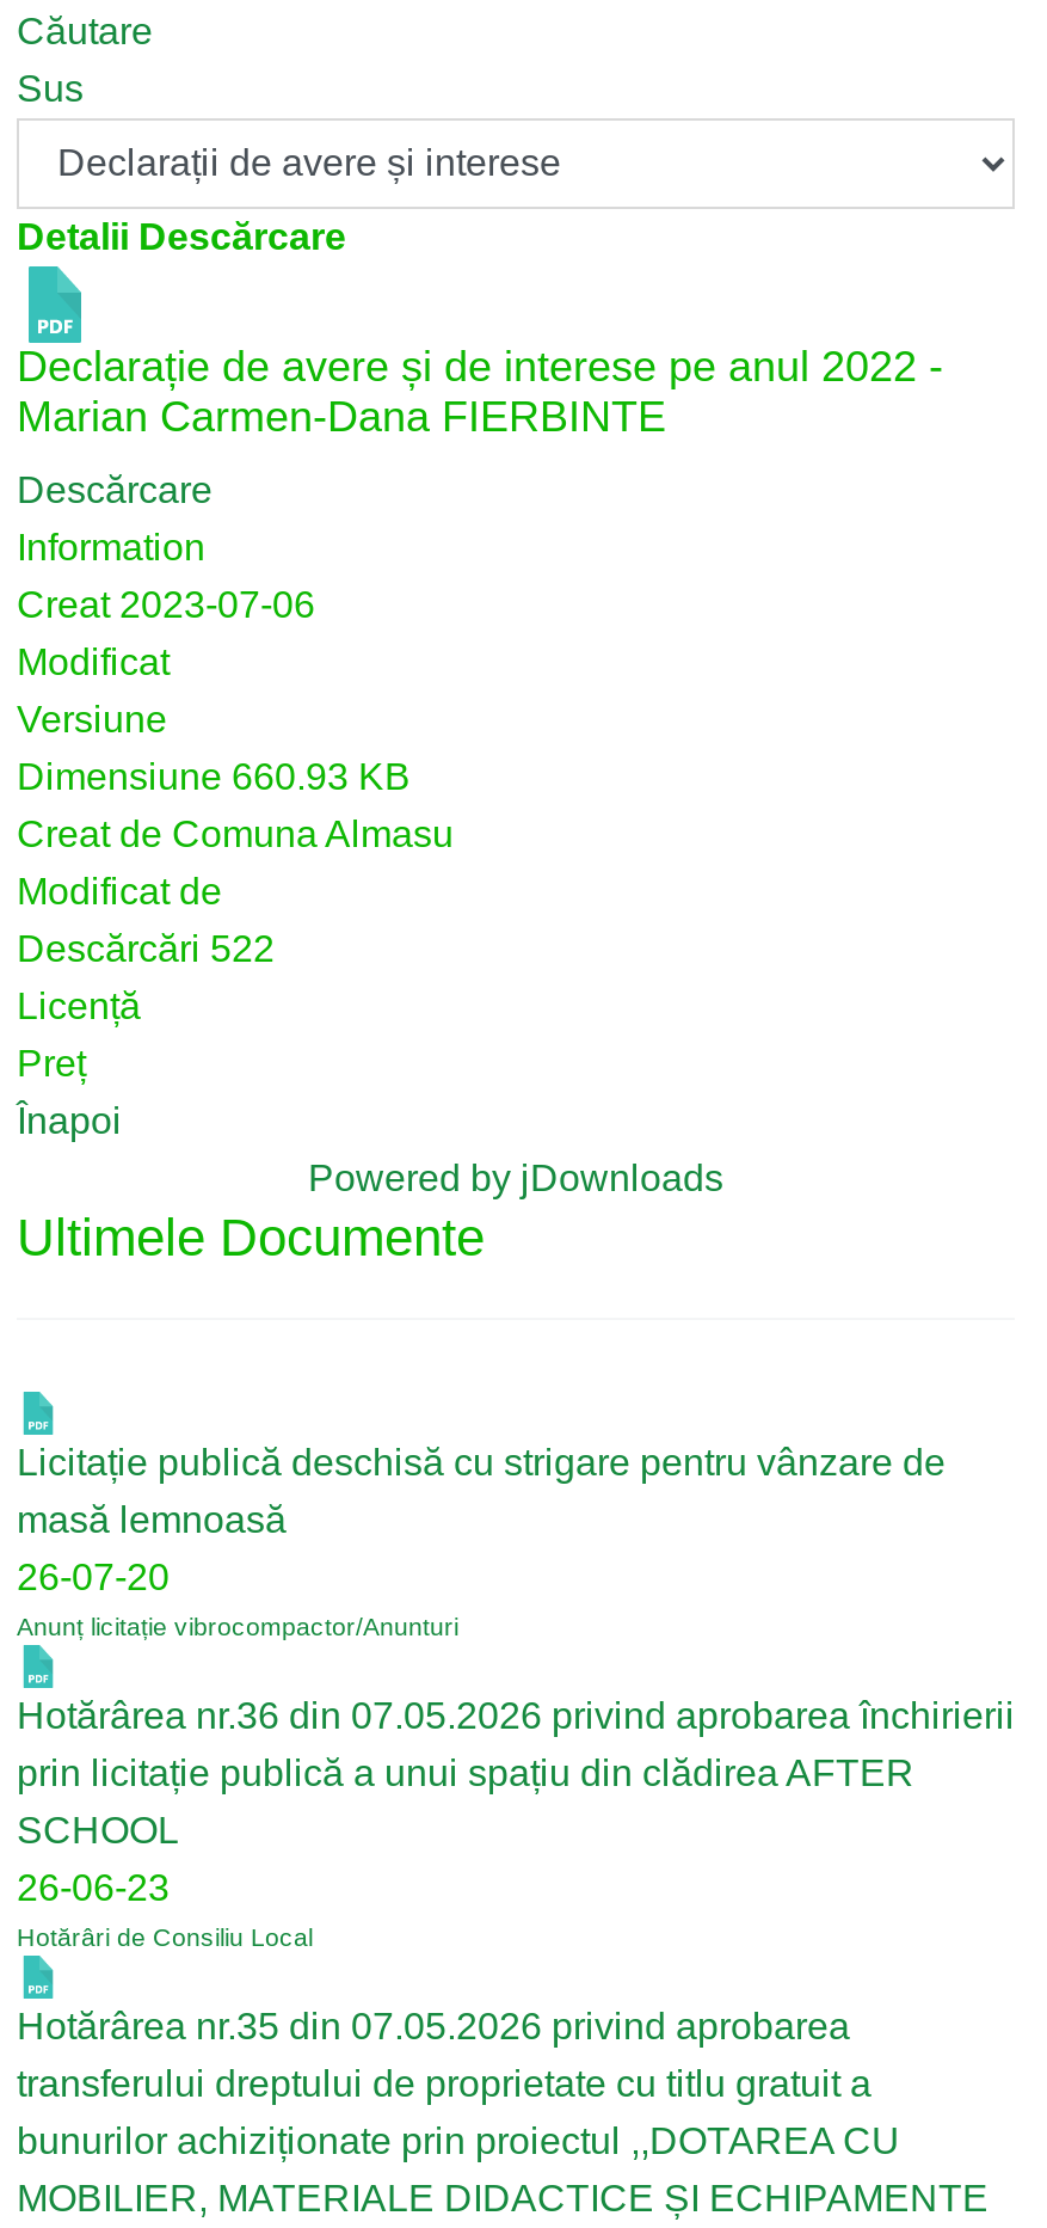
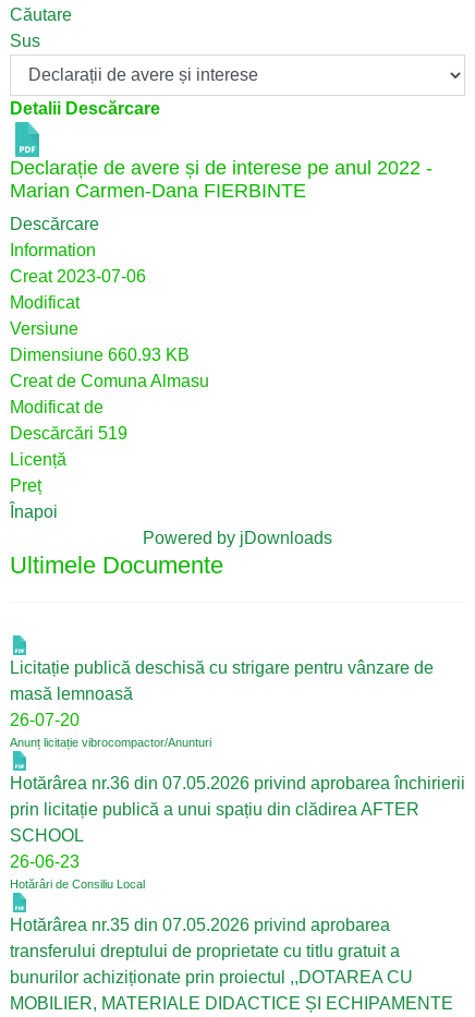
[17,928,275,969] Descărcări 522 -> [10,424,127,443] Descărcări 519

